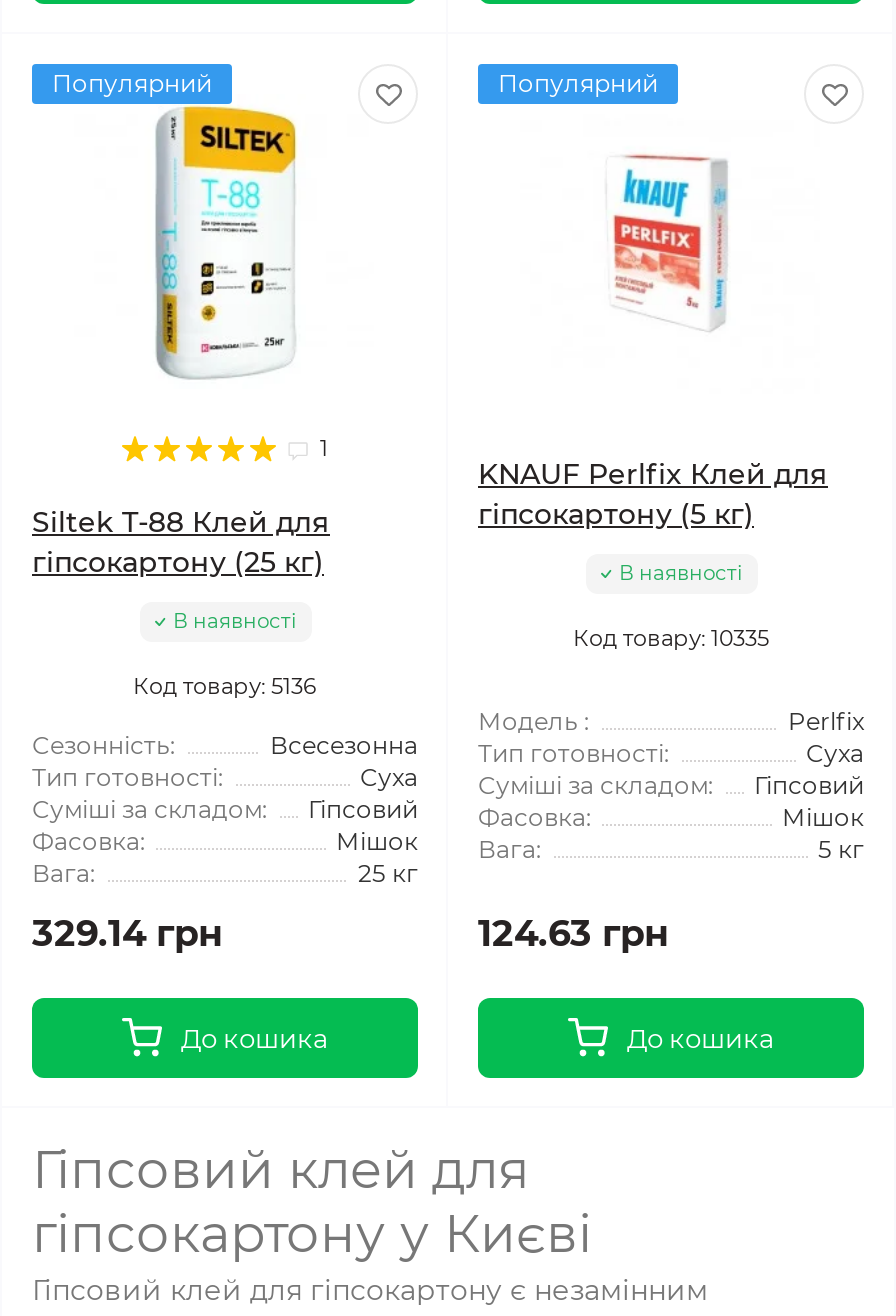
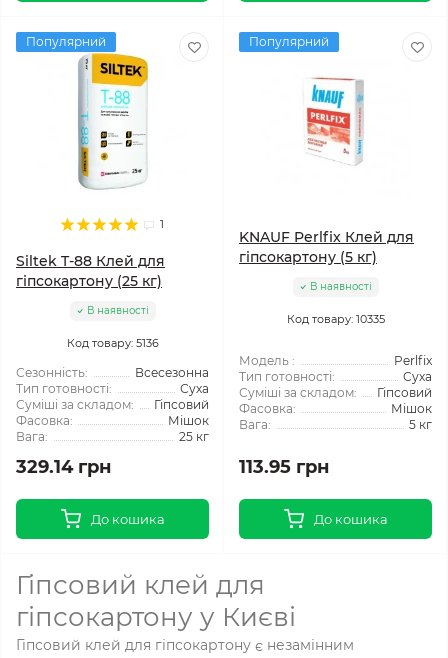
[478,912,668,956] 124.63 грн -> [239,456,329,478] 113.95 грн

